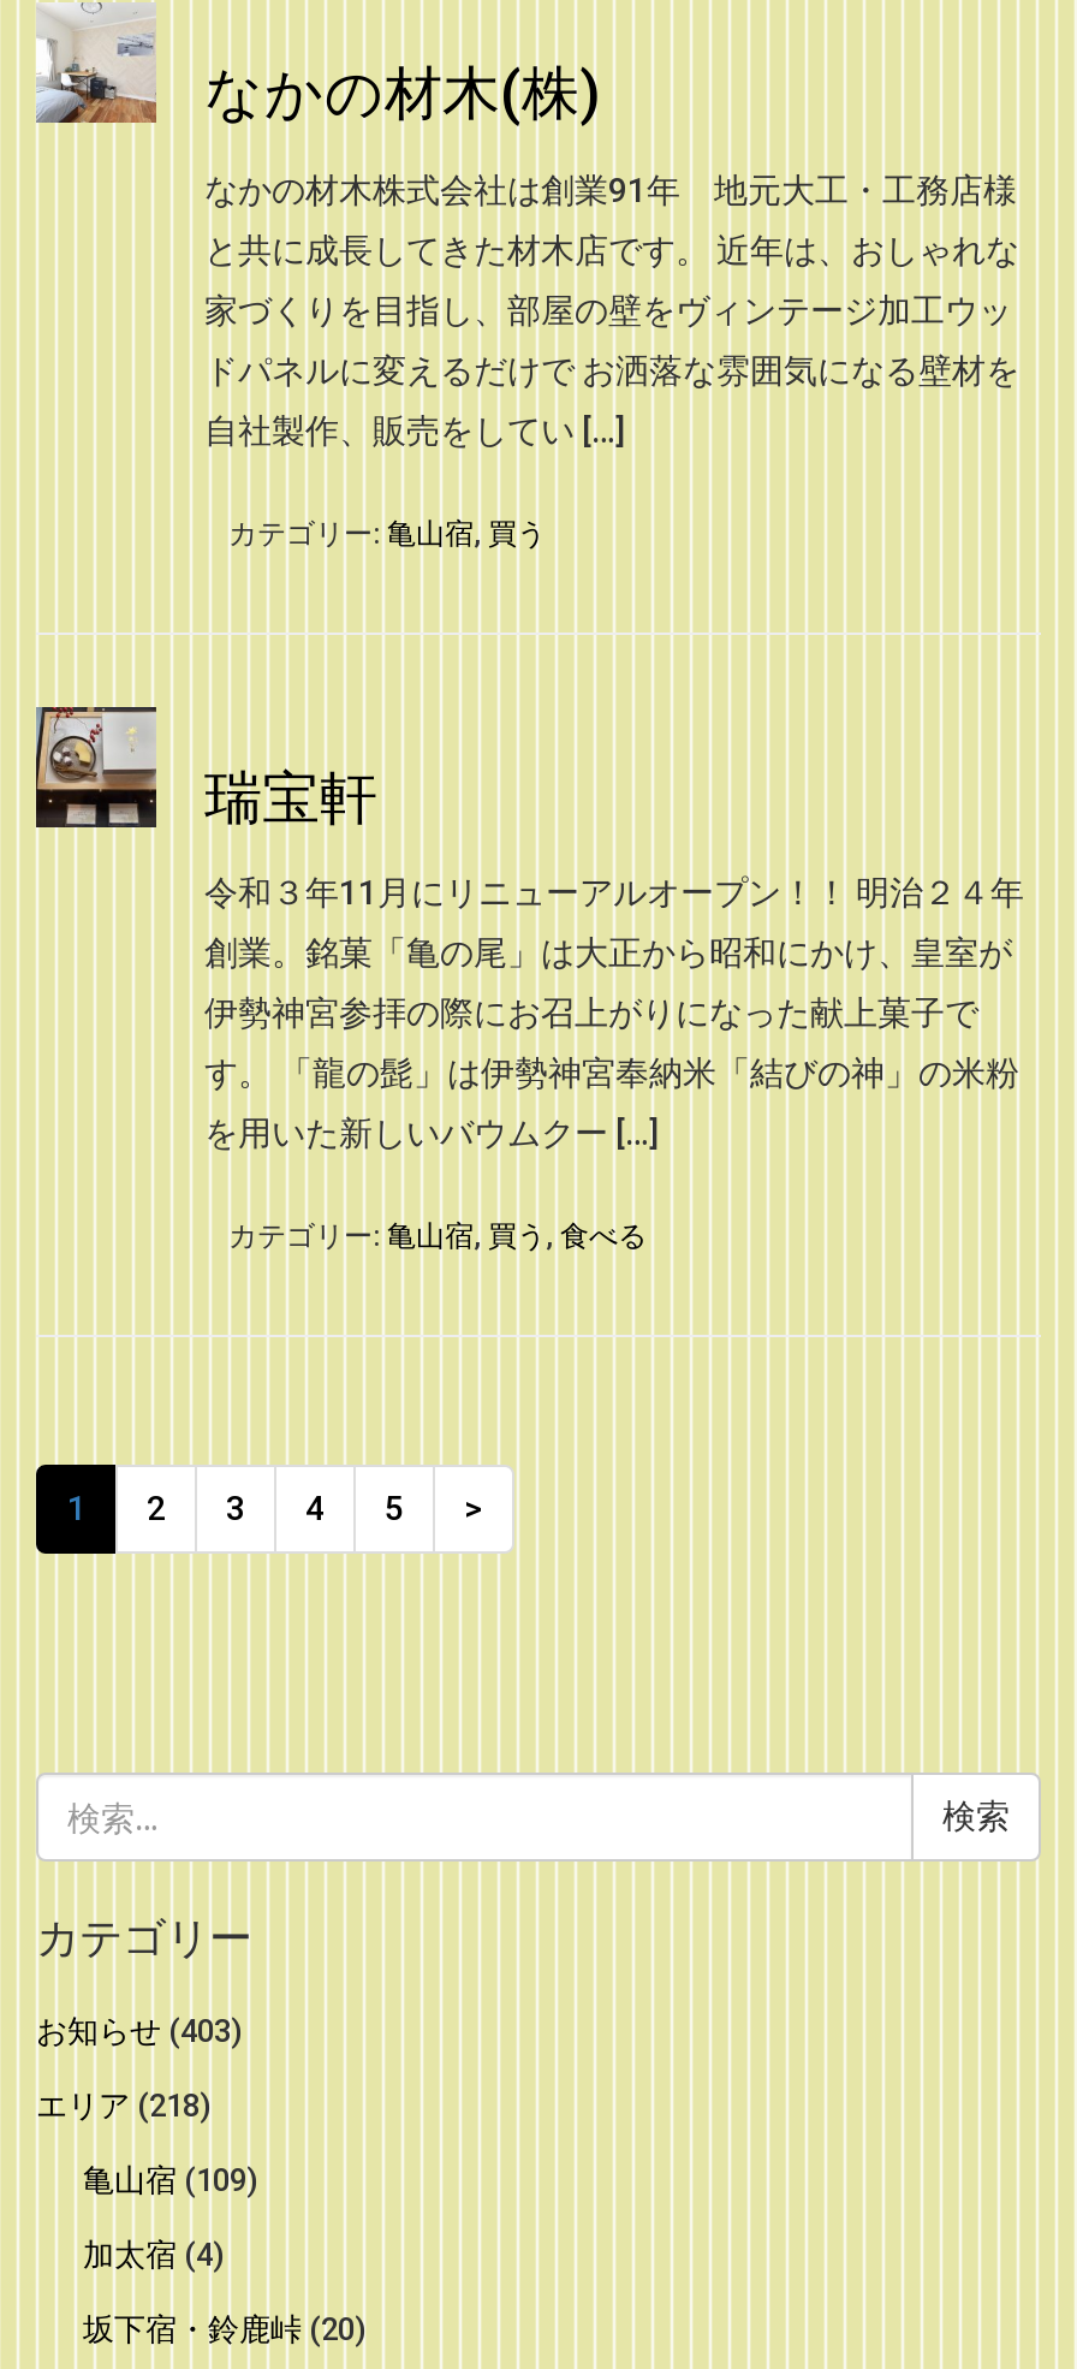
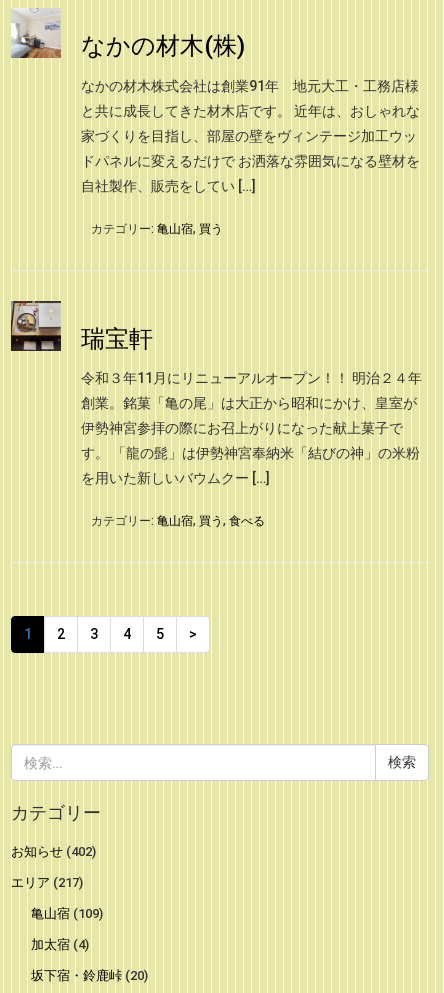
[36,2012,240,2048] お知らせ(403) -> [11,843,96,858] お知らせ(402)
[36,2086,209,2122] エリア(218) -> [11,874,83,889] エリア(217)

